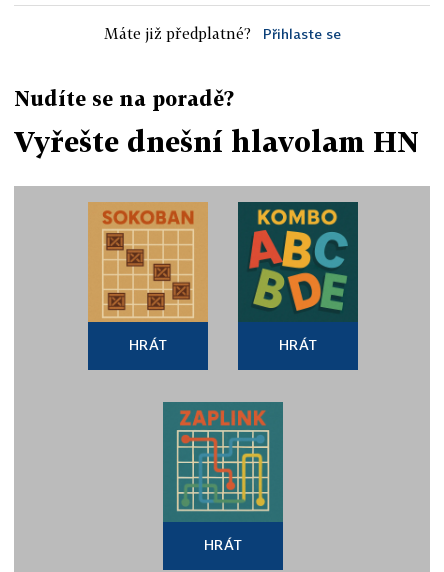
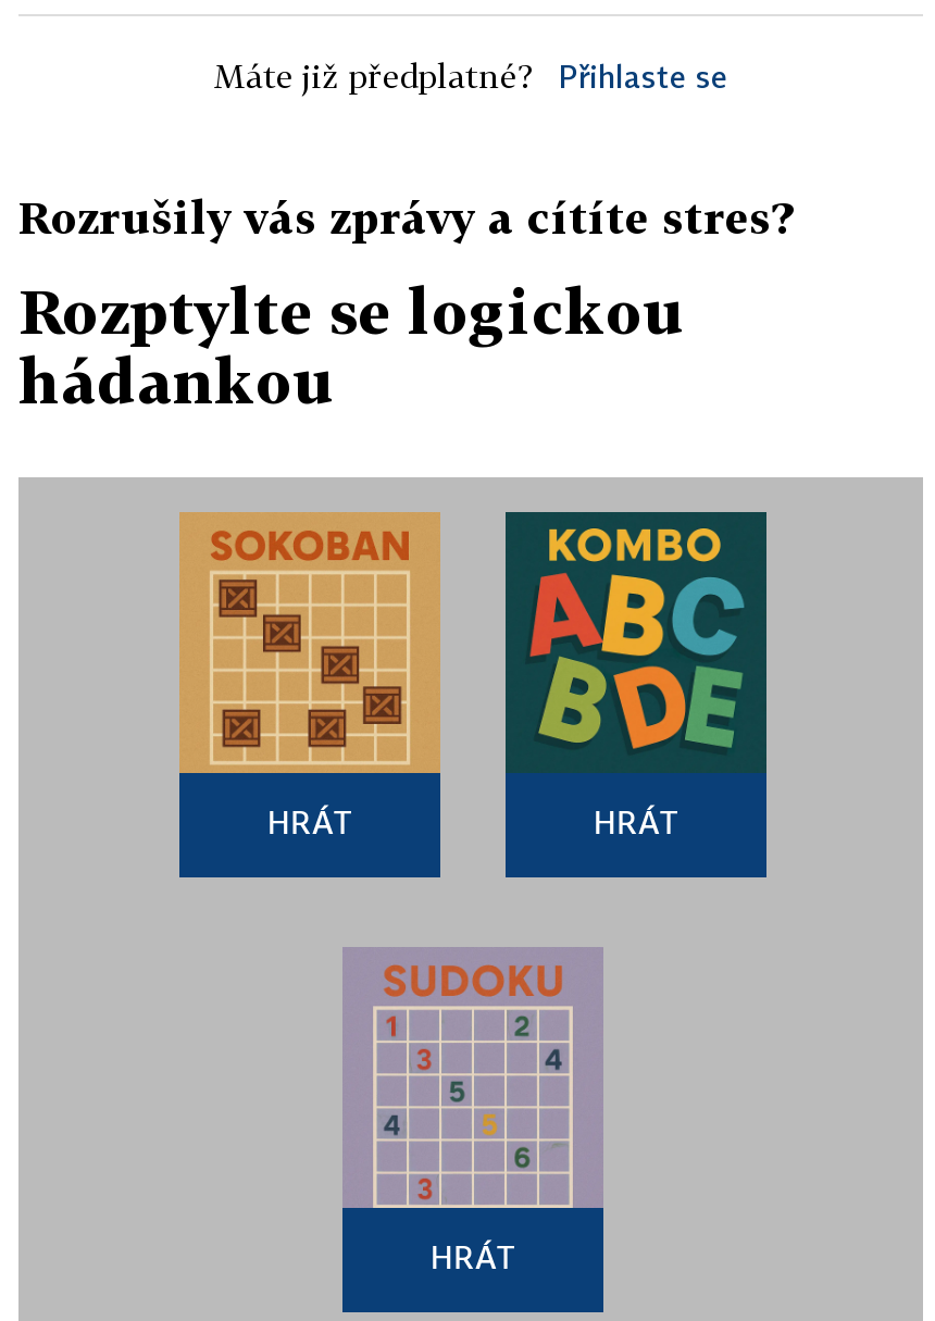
[14,86,234,110] Nudíte se na poradě? -> [18,190,793,242] Rozrušily vás zprávy a cítíte stres?
[14,125,419,158] Vyřešte dnešní hlavolam HN -> [18,275,686,416] Rozptylte se logickou | hádankou
[163,402,283,522] [image] -> [345,949,601,1210] [image]

